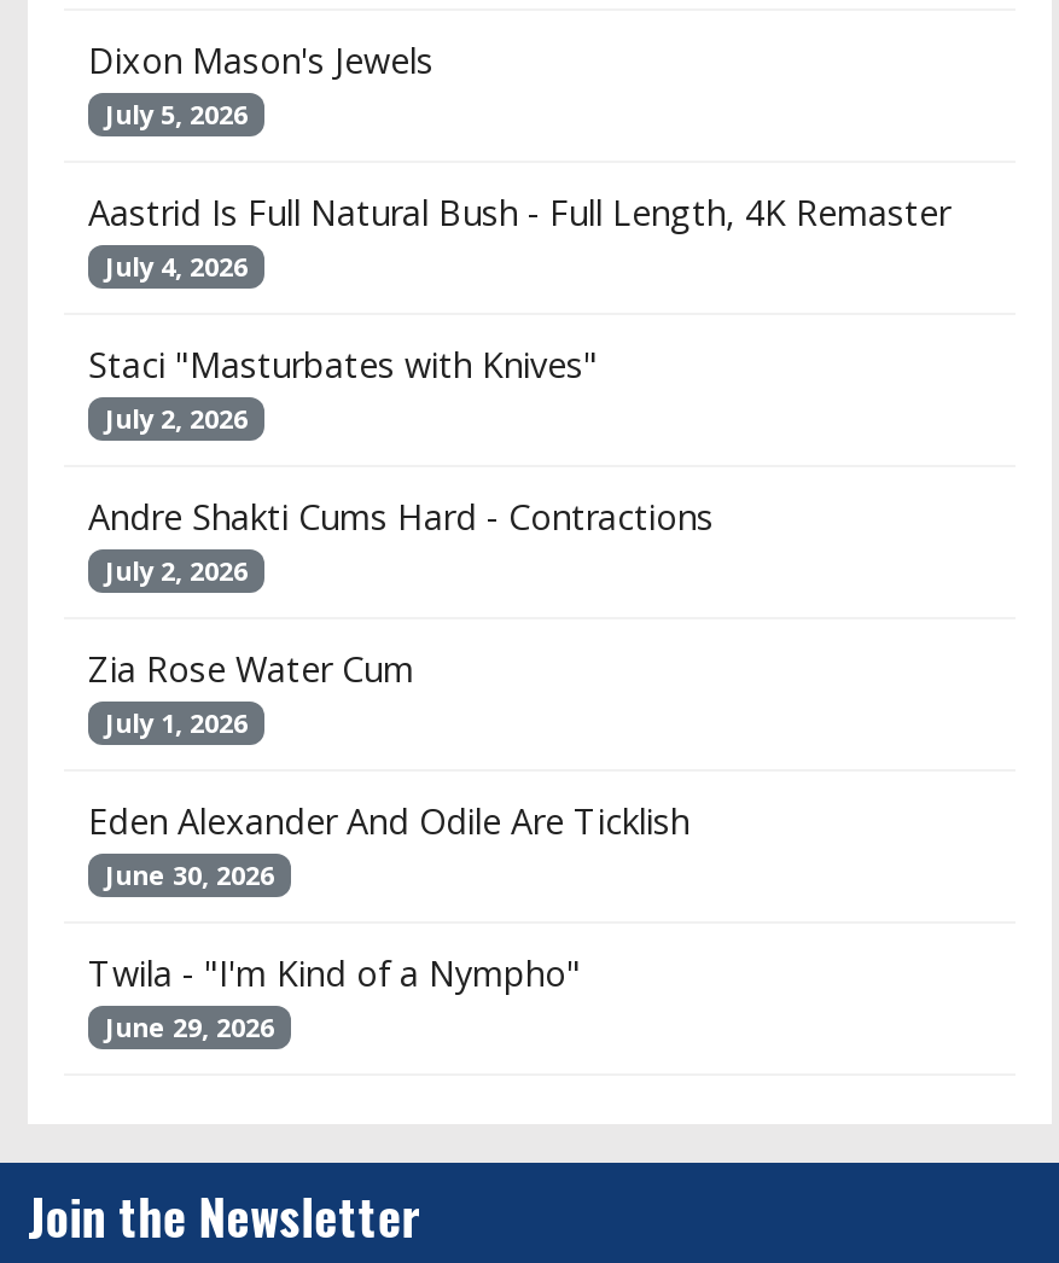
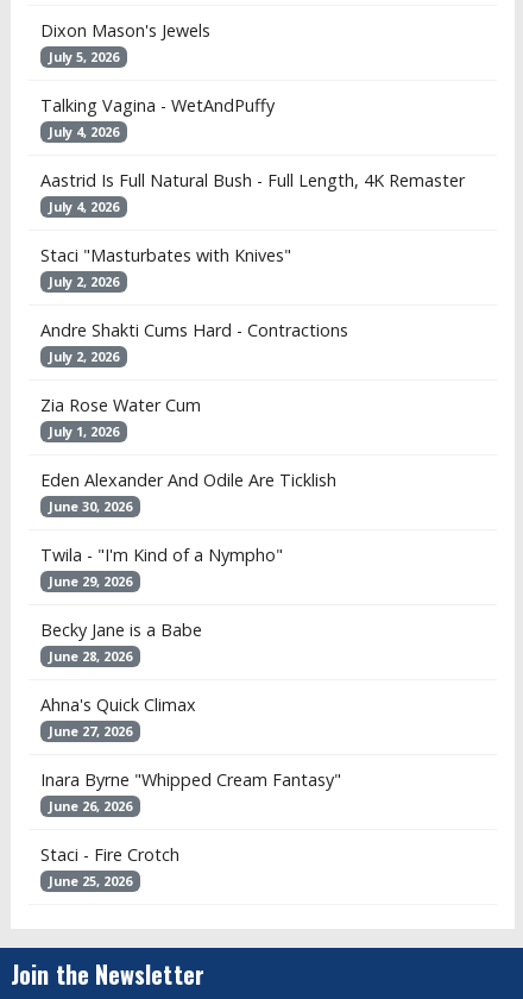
none -> [40,94,275,140] Talking Vagina - WetAndPuffy | July 4, 2026
none -> [40,618,341,890] Becky Jane is a Babe | June 28, 2026 | Ahna's Quick Climax | June 27, 2026 | Inara Byrne "Whipped Cream Fantasy" | June 26, 2026 | Staci - Fire Crotch | June 25, 2026

